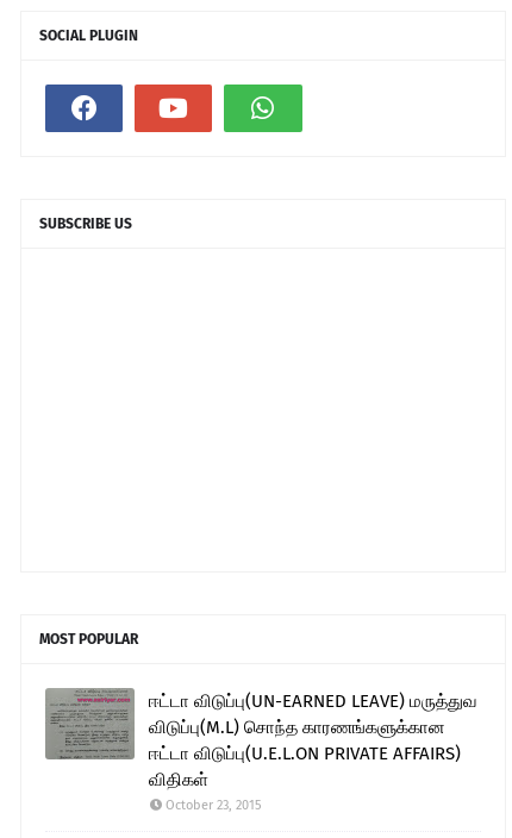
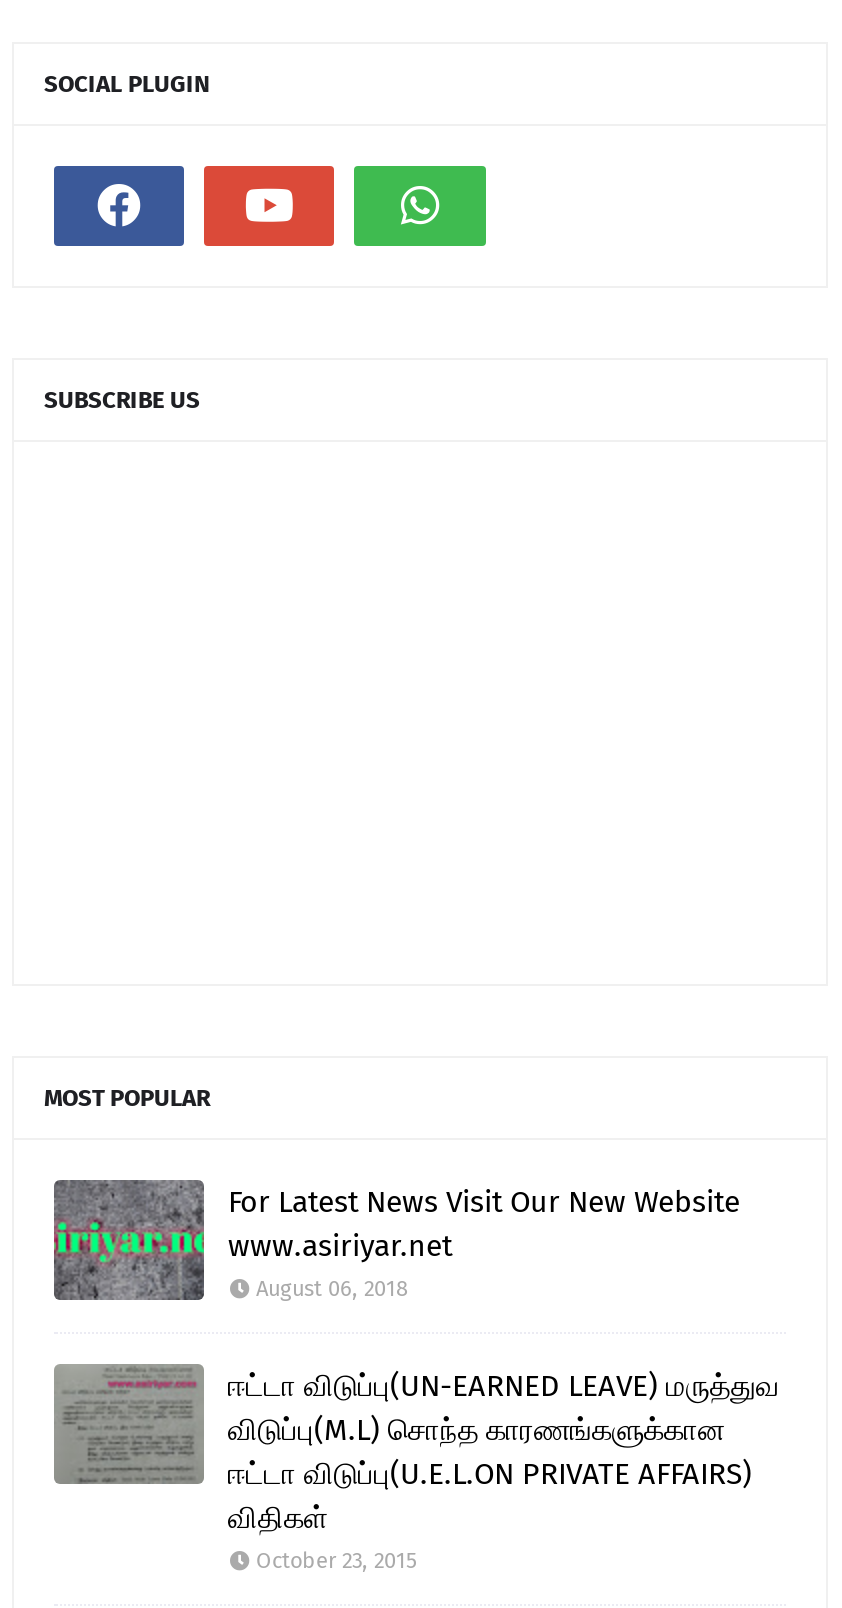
none -> [52,1180,740,1301] [image] | For Latest News Visit Our New Website | www.asiriyar.net | August 06, 2018

